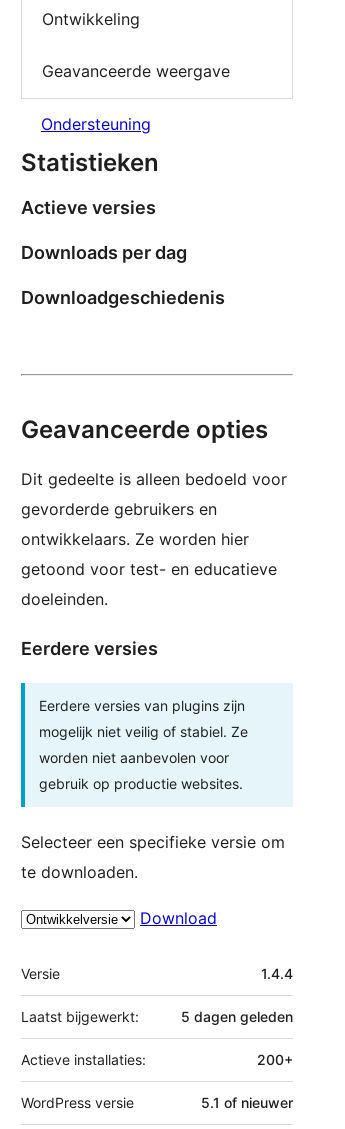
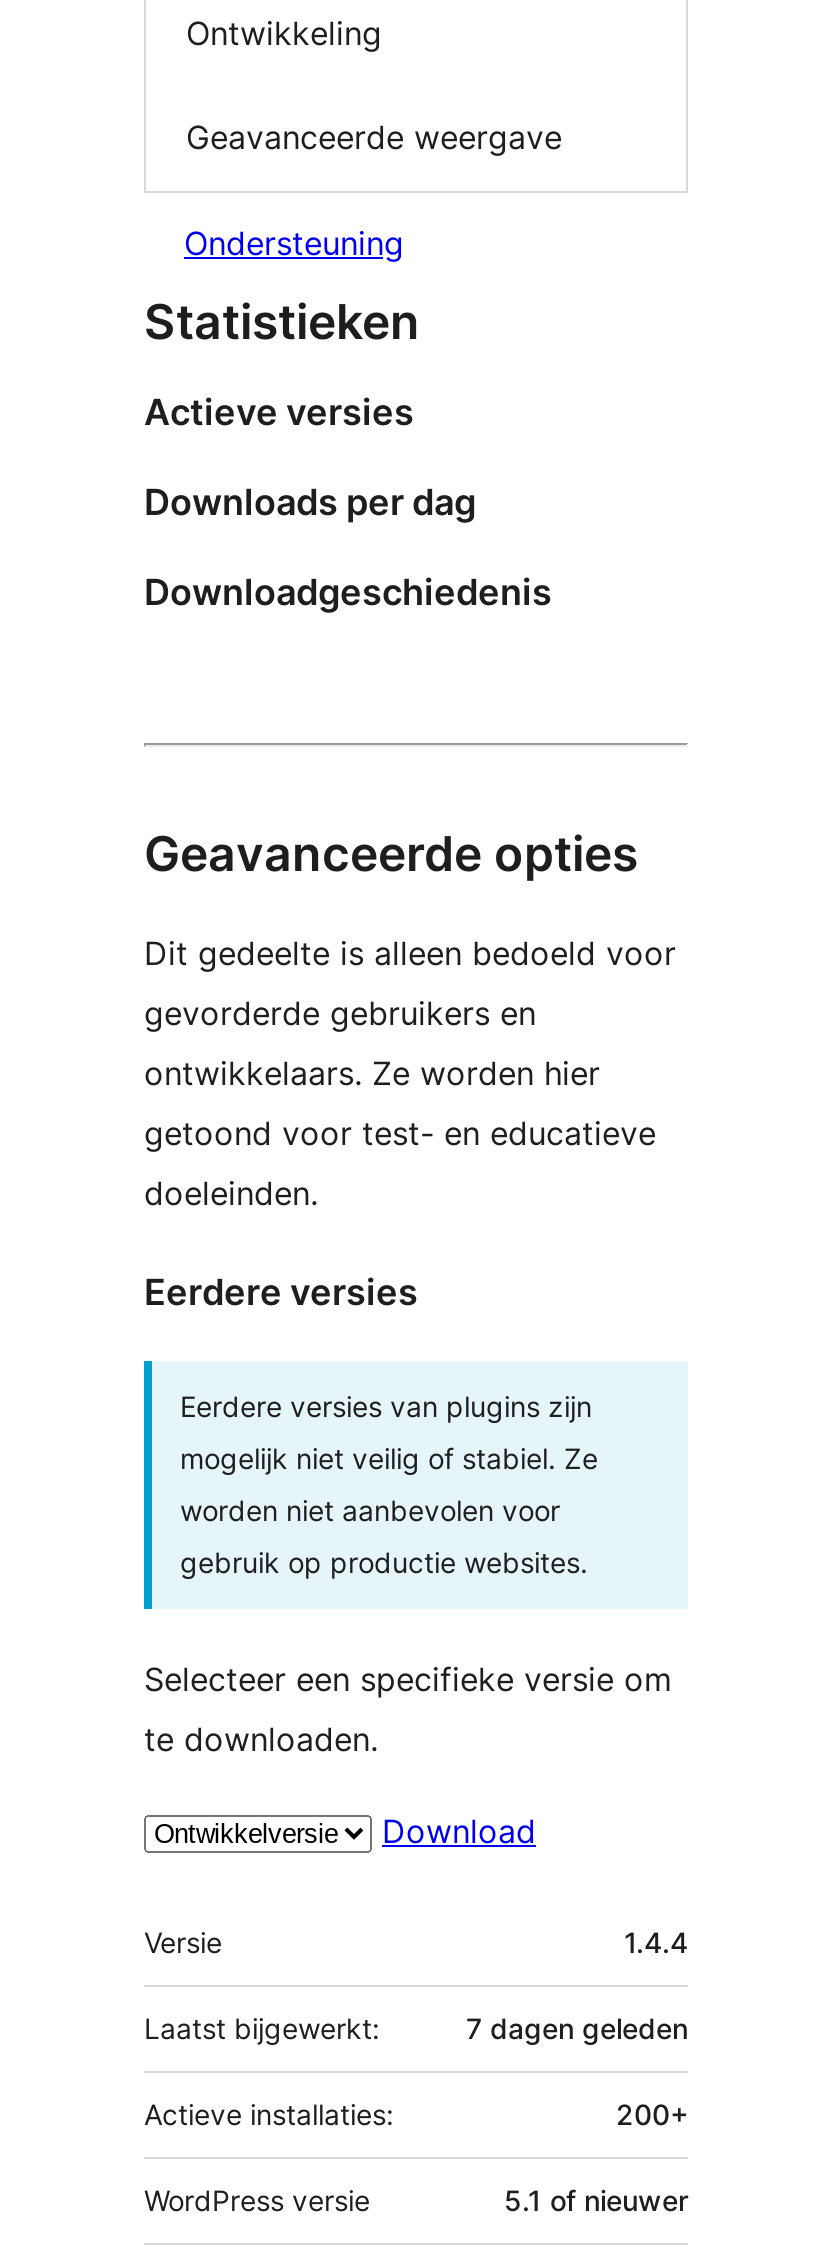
[181,1008,293,1025] 5 dagen geleden -> [466,2012,688,2046] 7 dagen geleden

